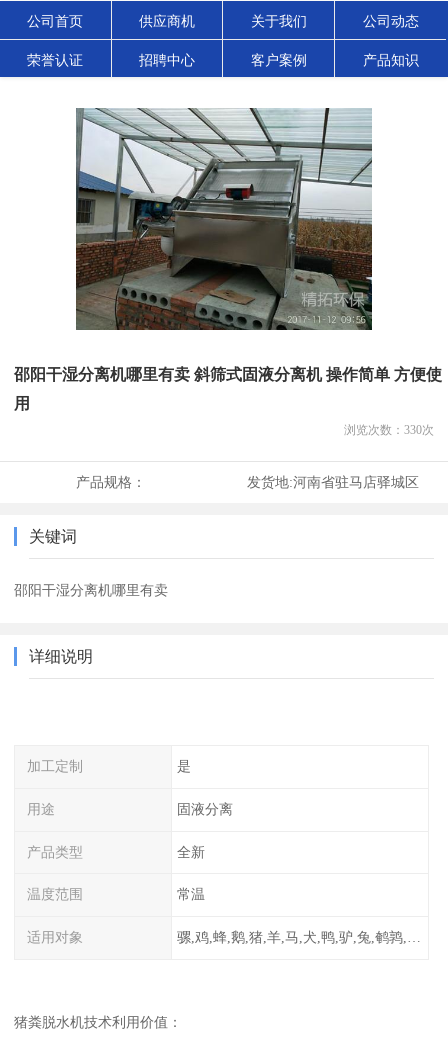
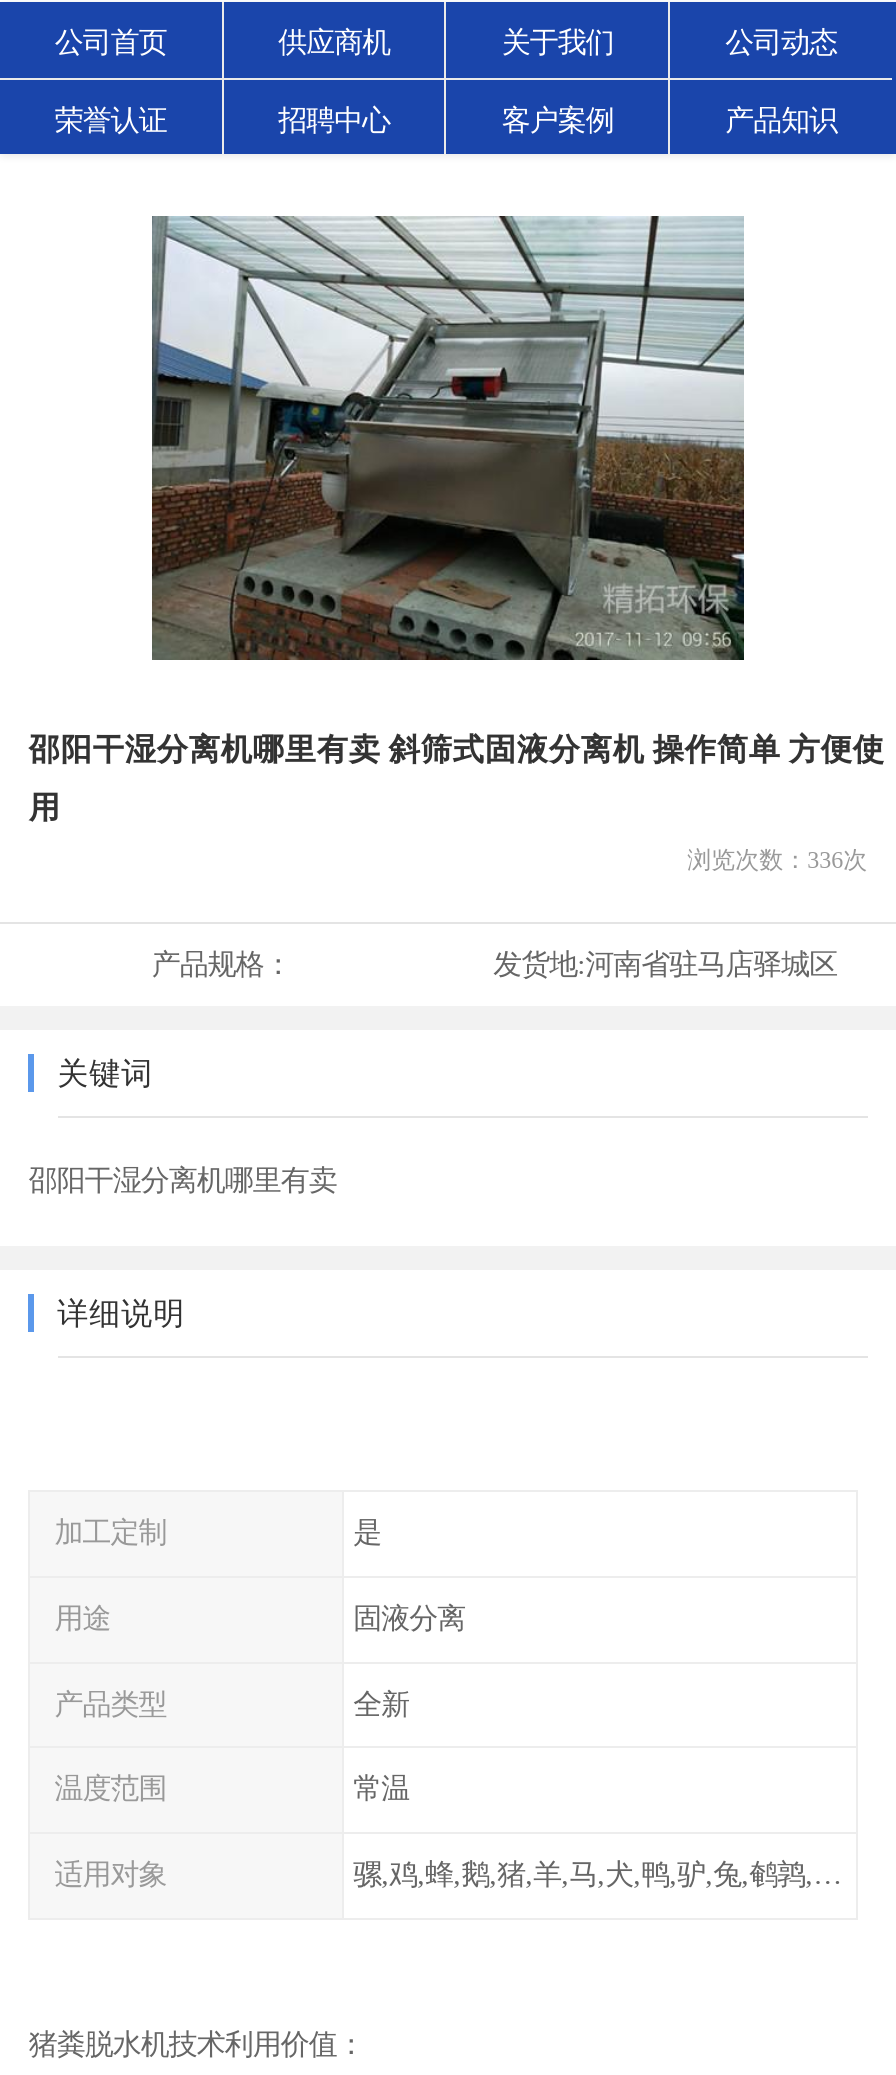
[344,423,434,437] 浏览次数：330次 -> [687,846,867,874] 浏览次数：336次

